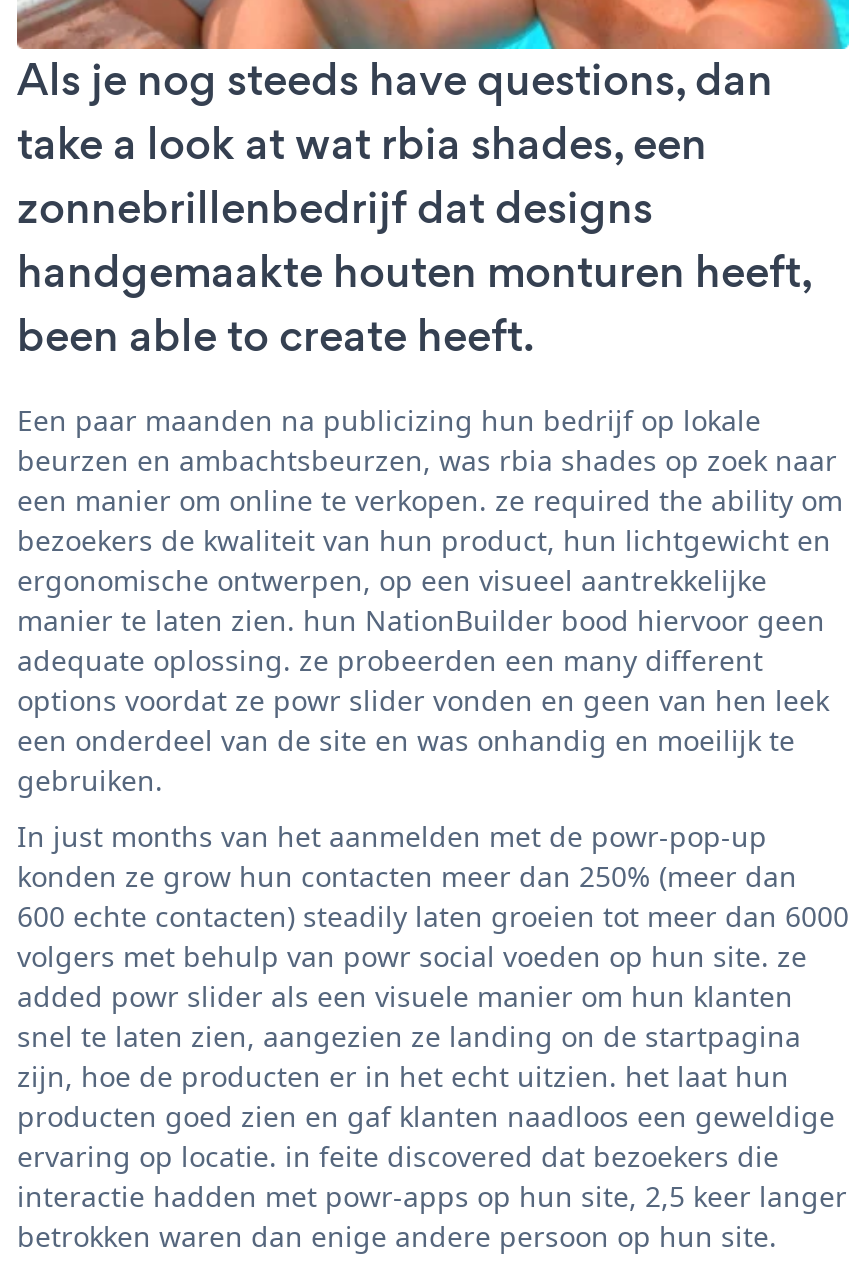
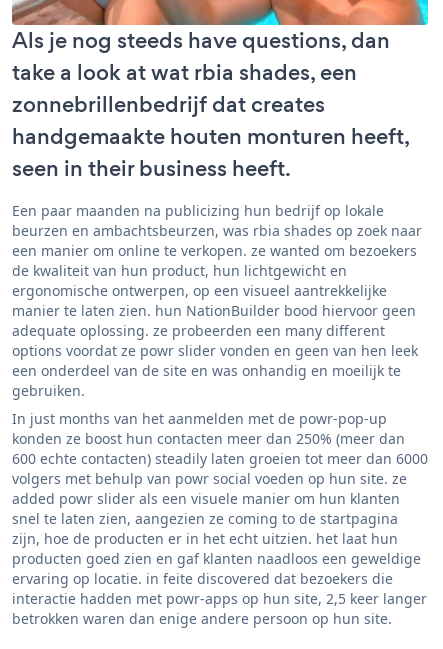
[17,178,653,240] zonnebrillenbedrijf dat designs -> [12,89,325,120] zonnebrillenbedrijf dat creates
[17,306,535,368] been able to create heeft. -> [12,153,291,184] seen in their business heeft.
[17,482,843,560] een manier om online te verkopen. ze required the ability om | bezoekers de kwaliteit van hun product, hun lichtgewicht en -> [12,241,417,280] een manier om online te verkopen. ze wanted om bezoekers | de kwaliteit van hun product, hun lichtgewicht en
[17,858,797,896] konden ze grow hun contacten meer dan 250% (meer dan -> [12,429,405,448] konden ze boost hun contacten meer dan 250% (meer dan
[17,1018,801,1056] snel te laten zien, aangezien ze landing on de startpagina -> [12,509,398,528] snel te laten zien, aangezien ze coming to de startpagina

